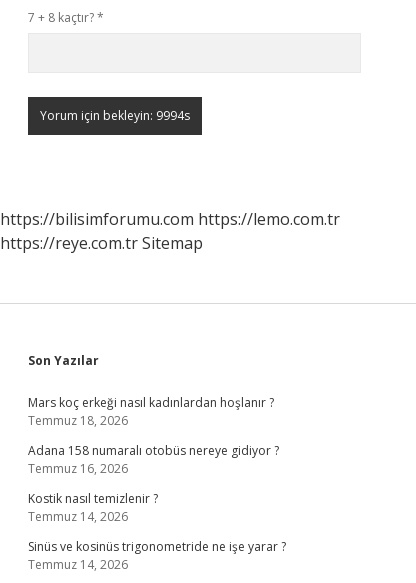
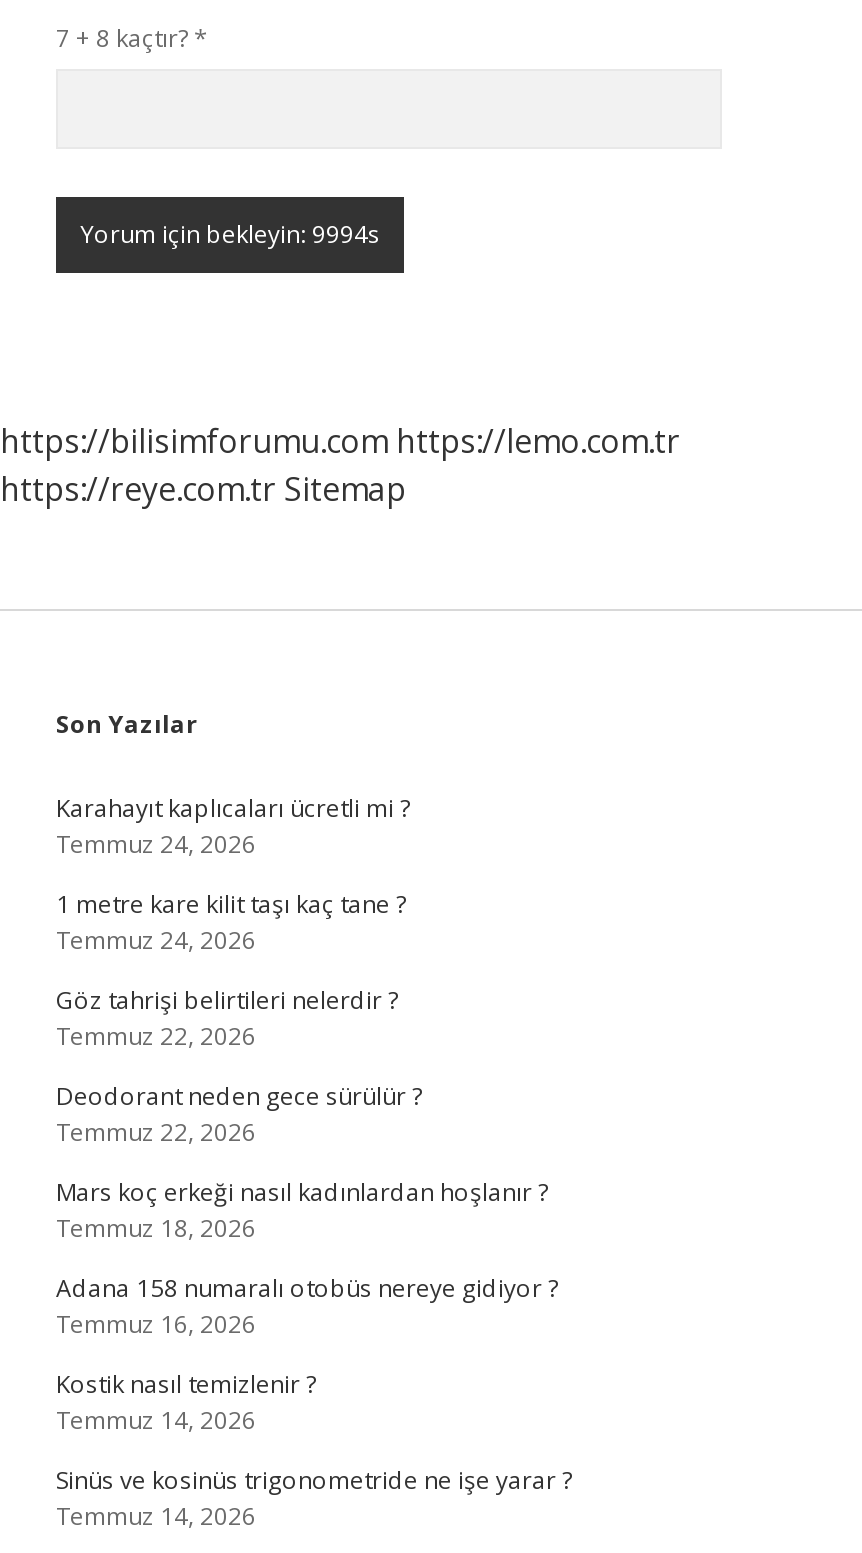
none -> [56,791,422,1149] Karahayıt kaplıcaları ücretli mi ? | Temmuz 24, 2026 | 1 metre kare kilit taşı kaç tane ? | Temmuz 24, 2026 | Göz tahrişi belirtileri nelerdir ? | Temmuz 22, 2026 | Deodorant neden gece sürülür ? | Temmuz 22, 2026

